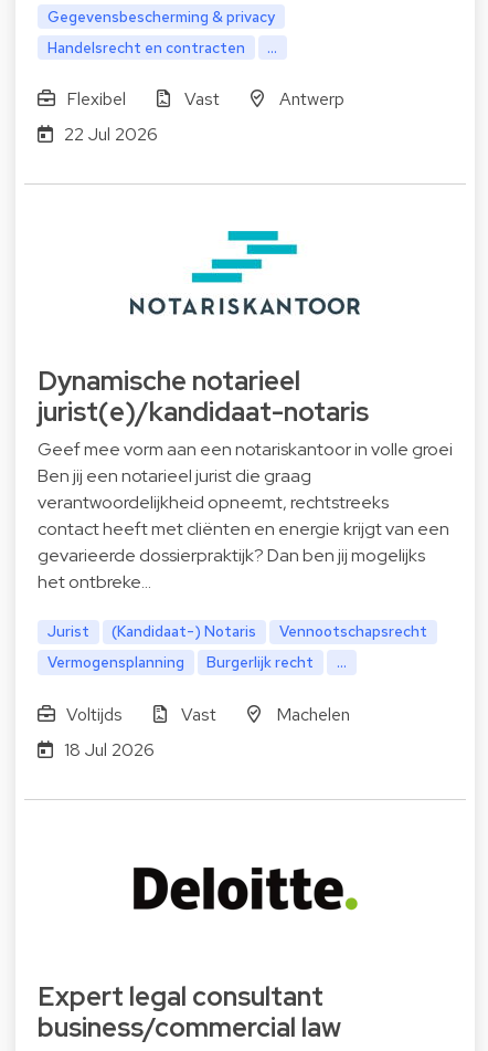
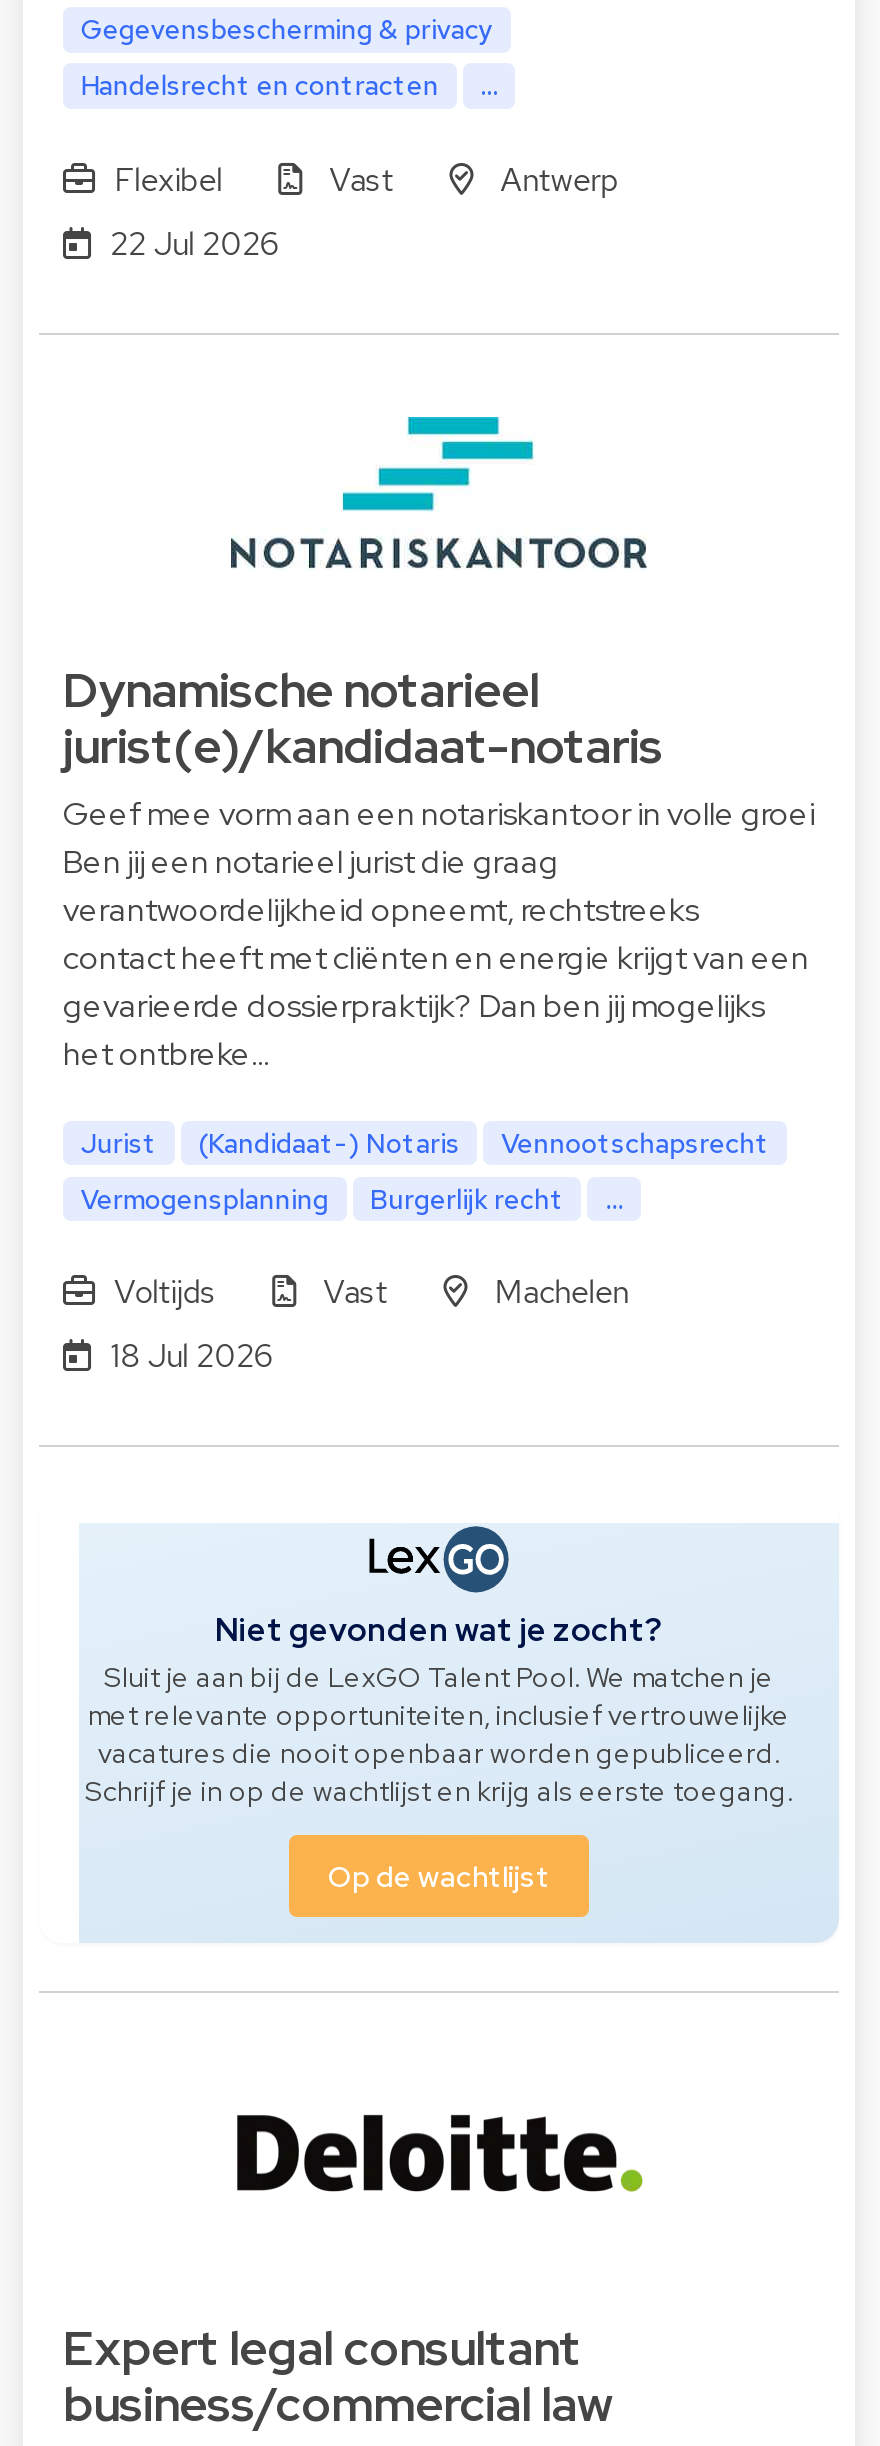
none -> [81,1524,839,1944] [image] | Niet gevonden wat je zocht? | Sluit je aan bij de LexGO Talent Pool. We matchen je | met relevante opportuniteiten, inclusief vertrouwelijke | vacatures die nooit openbaar worden gepubliceerd. | Schrijf je in op de wachtlijst en krijg als eerste toegang. | Op de wachtlijst

